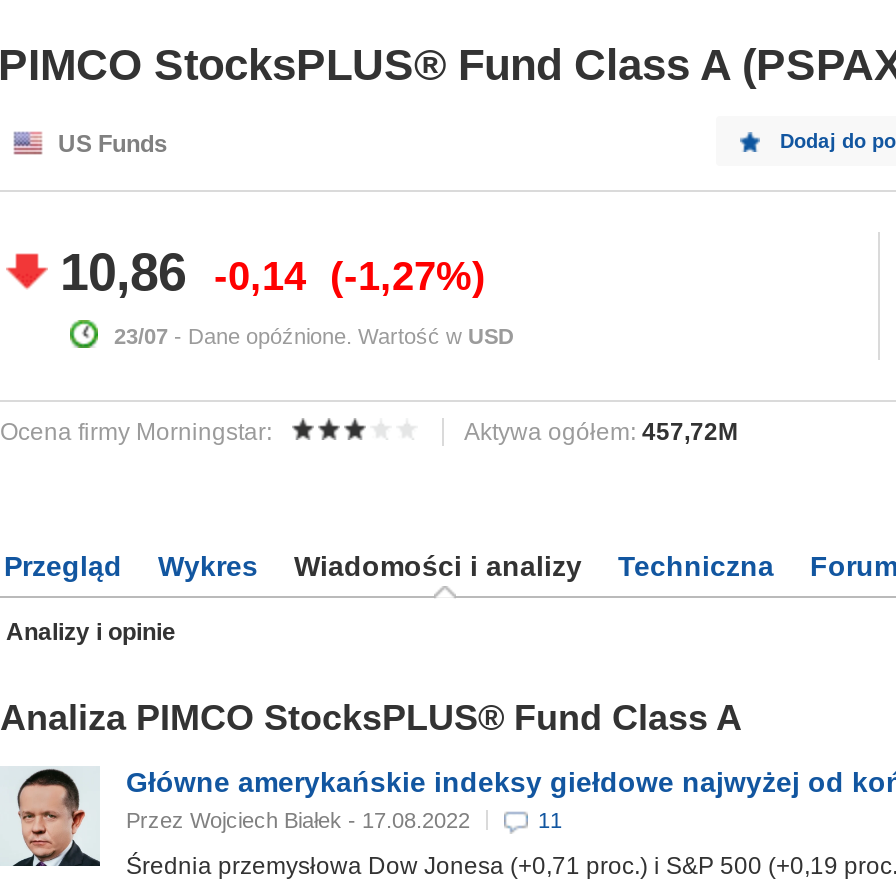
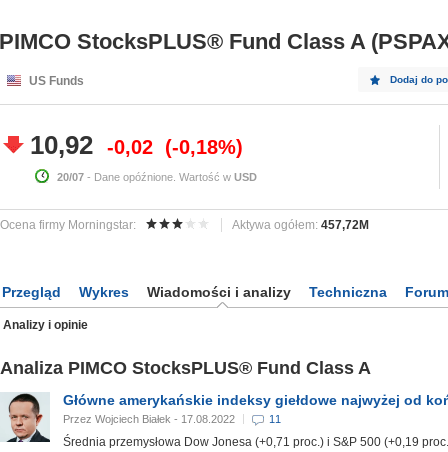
[60,242,186,302] 10,86 -> [30,130,93,160] 10,92
[214,254,306,298] -0,14 -> [107,136,153,158] -0,02
[344,254,472,298] -1,27% -> [172,136,236,158] -0,18%
[114,324,514,348] 23/07 - Dane opóźnione. Wartość w USD -> [57,171,257,183] 20/07 - Dane opóźnione. Wartość w USD

